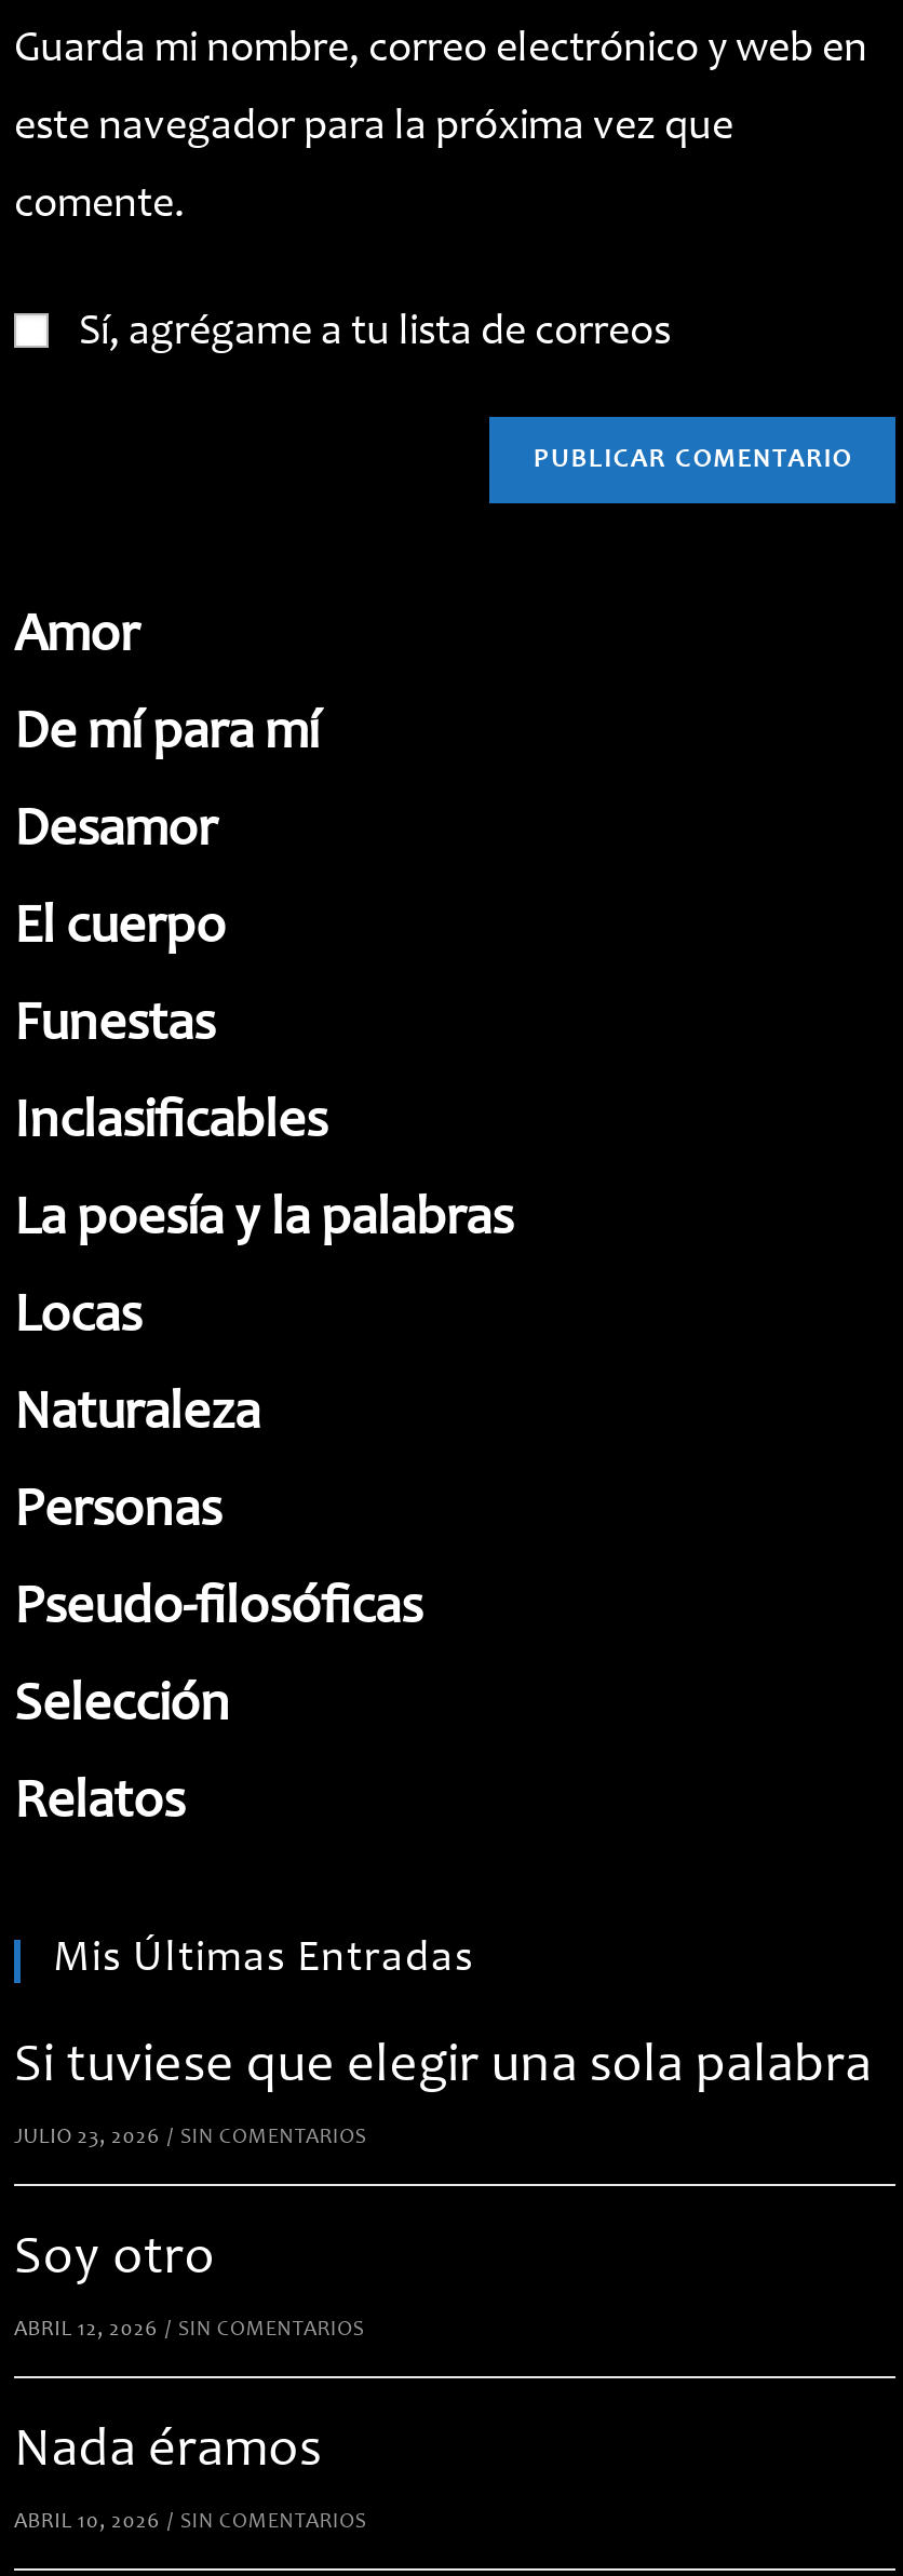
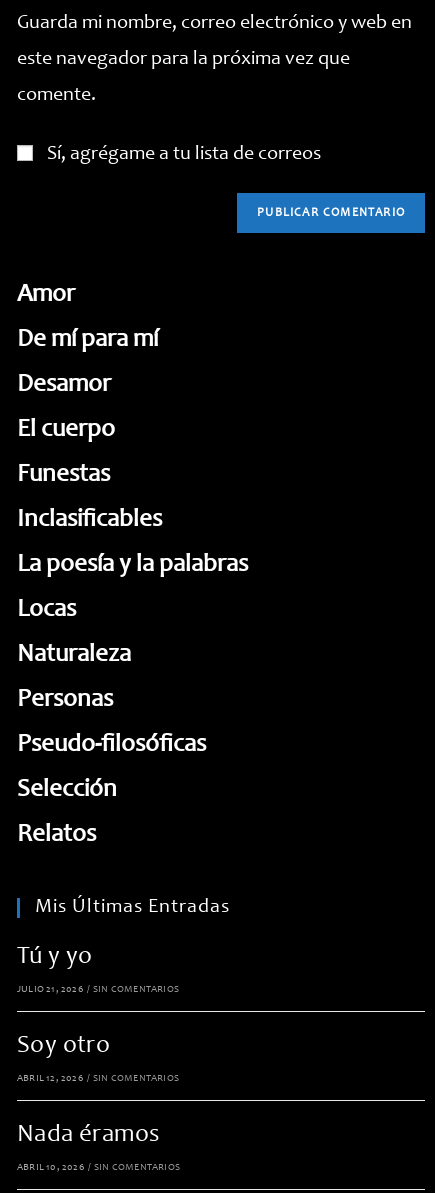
[14,2041,872,2095] Si tuviese que elegir una sola palabra -> [17,945,93,970] Tú y yo
[14,2128,366,2149] JULIO 23, 2026 / SIN COMENTARIOS -> [17,985,179,995] JULIO 21, 2026 / SIN COMENTARIOS

